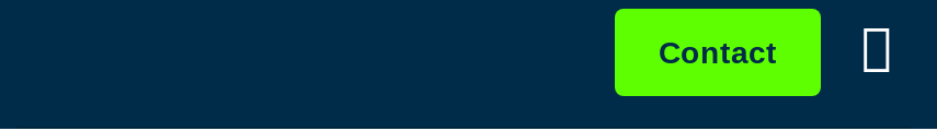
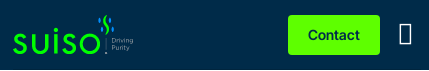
none -> [12,15,133,55] [image]

